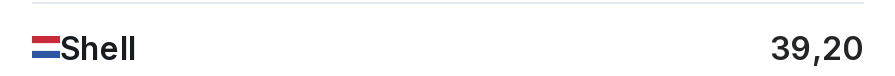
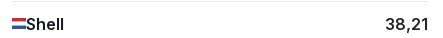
[770,28,864,68] 39,20 -> [385,14,428,34] 38,21

